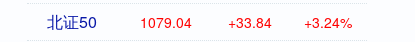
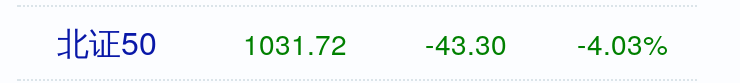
[140,12,192,32] 1079.04 -> [243,24,347,64] 1031.72
[228,12,272,32] +33.84 -> [425,24,507,64] -43.30
[304,12,352,32] +3.24% -> [577,24,667,64] -4.03%

